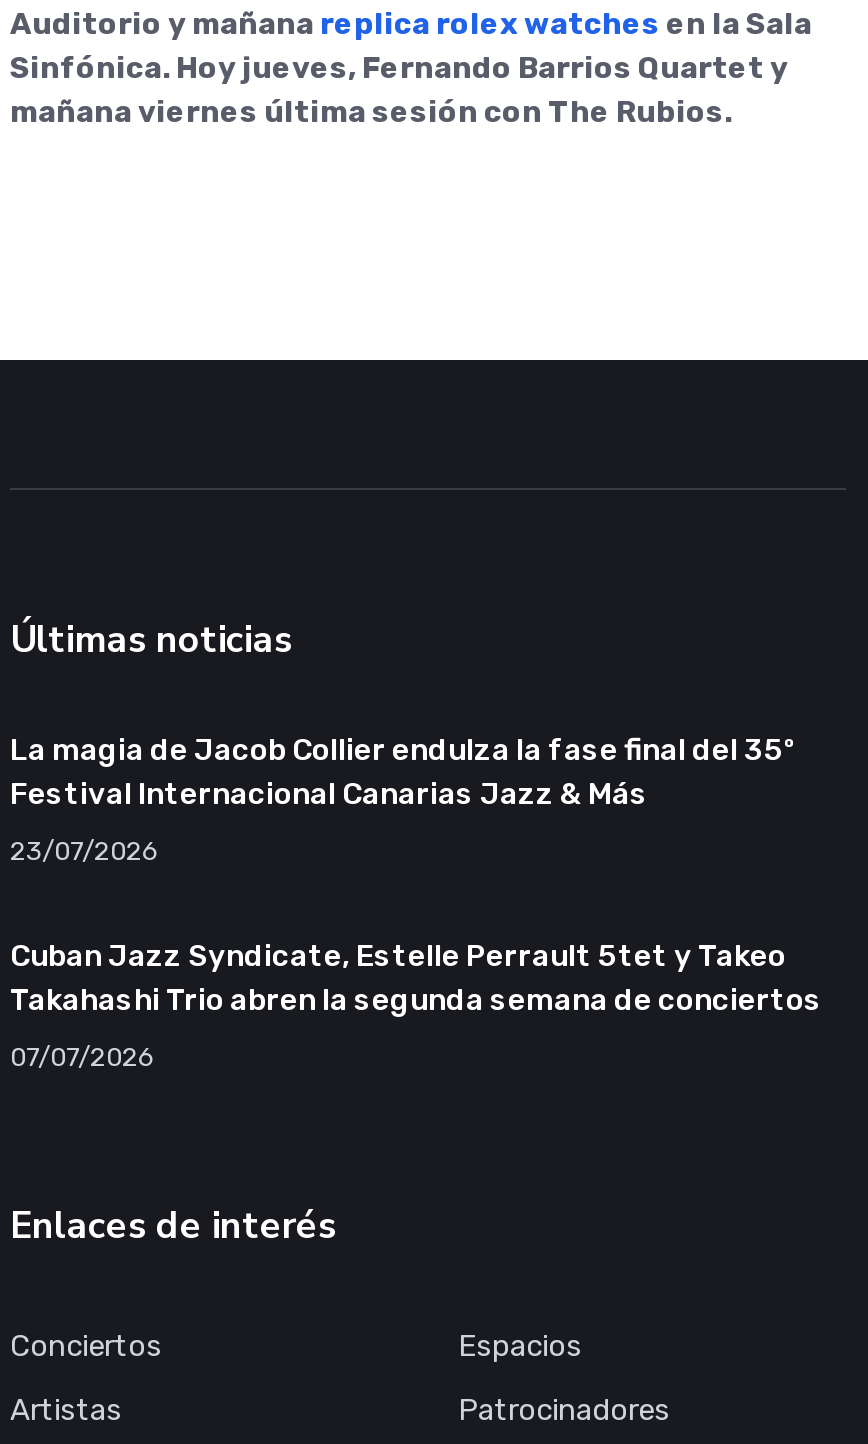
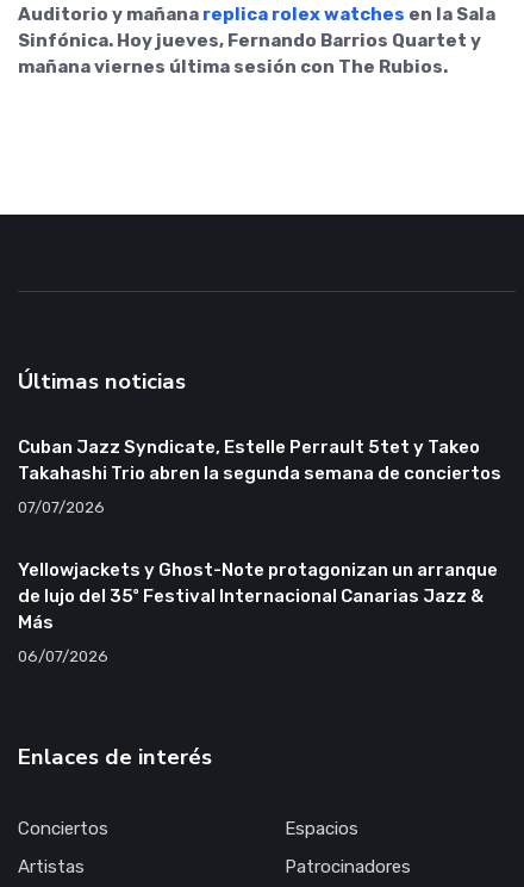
[10,732,794,866] La magia de Jacob Collier endulza la fase final del 35º | Festival Internacional Canarias Jazz & Más | 23/07/2026 -> none
moved [10,938,822,1072] -> [18,436,501,516]: Cuban Jazz Syndicate, Estelle Perrault 5tet y Takeo | Takahashi Trio abren la segunda semana de conciertos | 07/07/2026
none -> [18,559,498,665] Yellowjackets y Ghost-Note protagonizan un arranque | de lujo del 35º Festival Internacional Canarias Jazz & | Más | 06/07/2026

